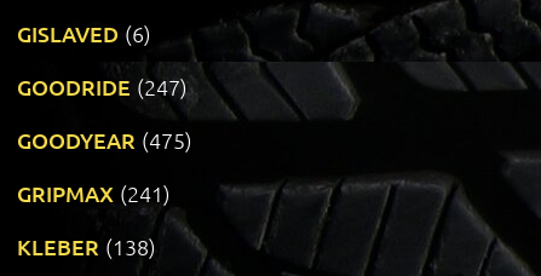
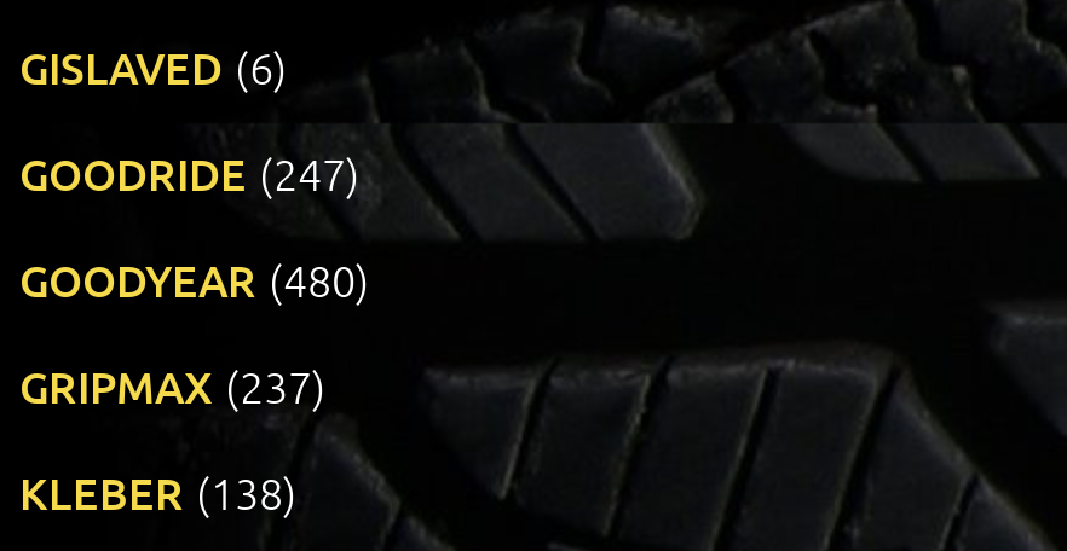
[17,126,192,154] GOODYEAR (475) -> [19,251,370,307] GOODYEAR (480)
[17,179,171,207] GRIPMAX (241) -> [19,358,327,413] GRIPMAX (237)

